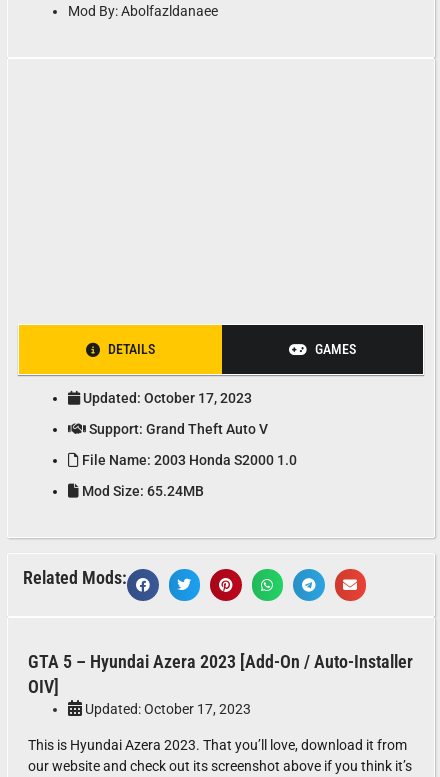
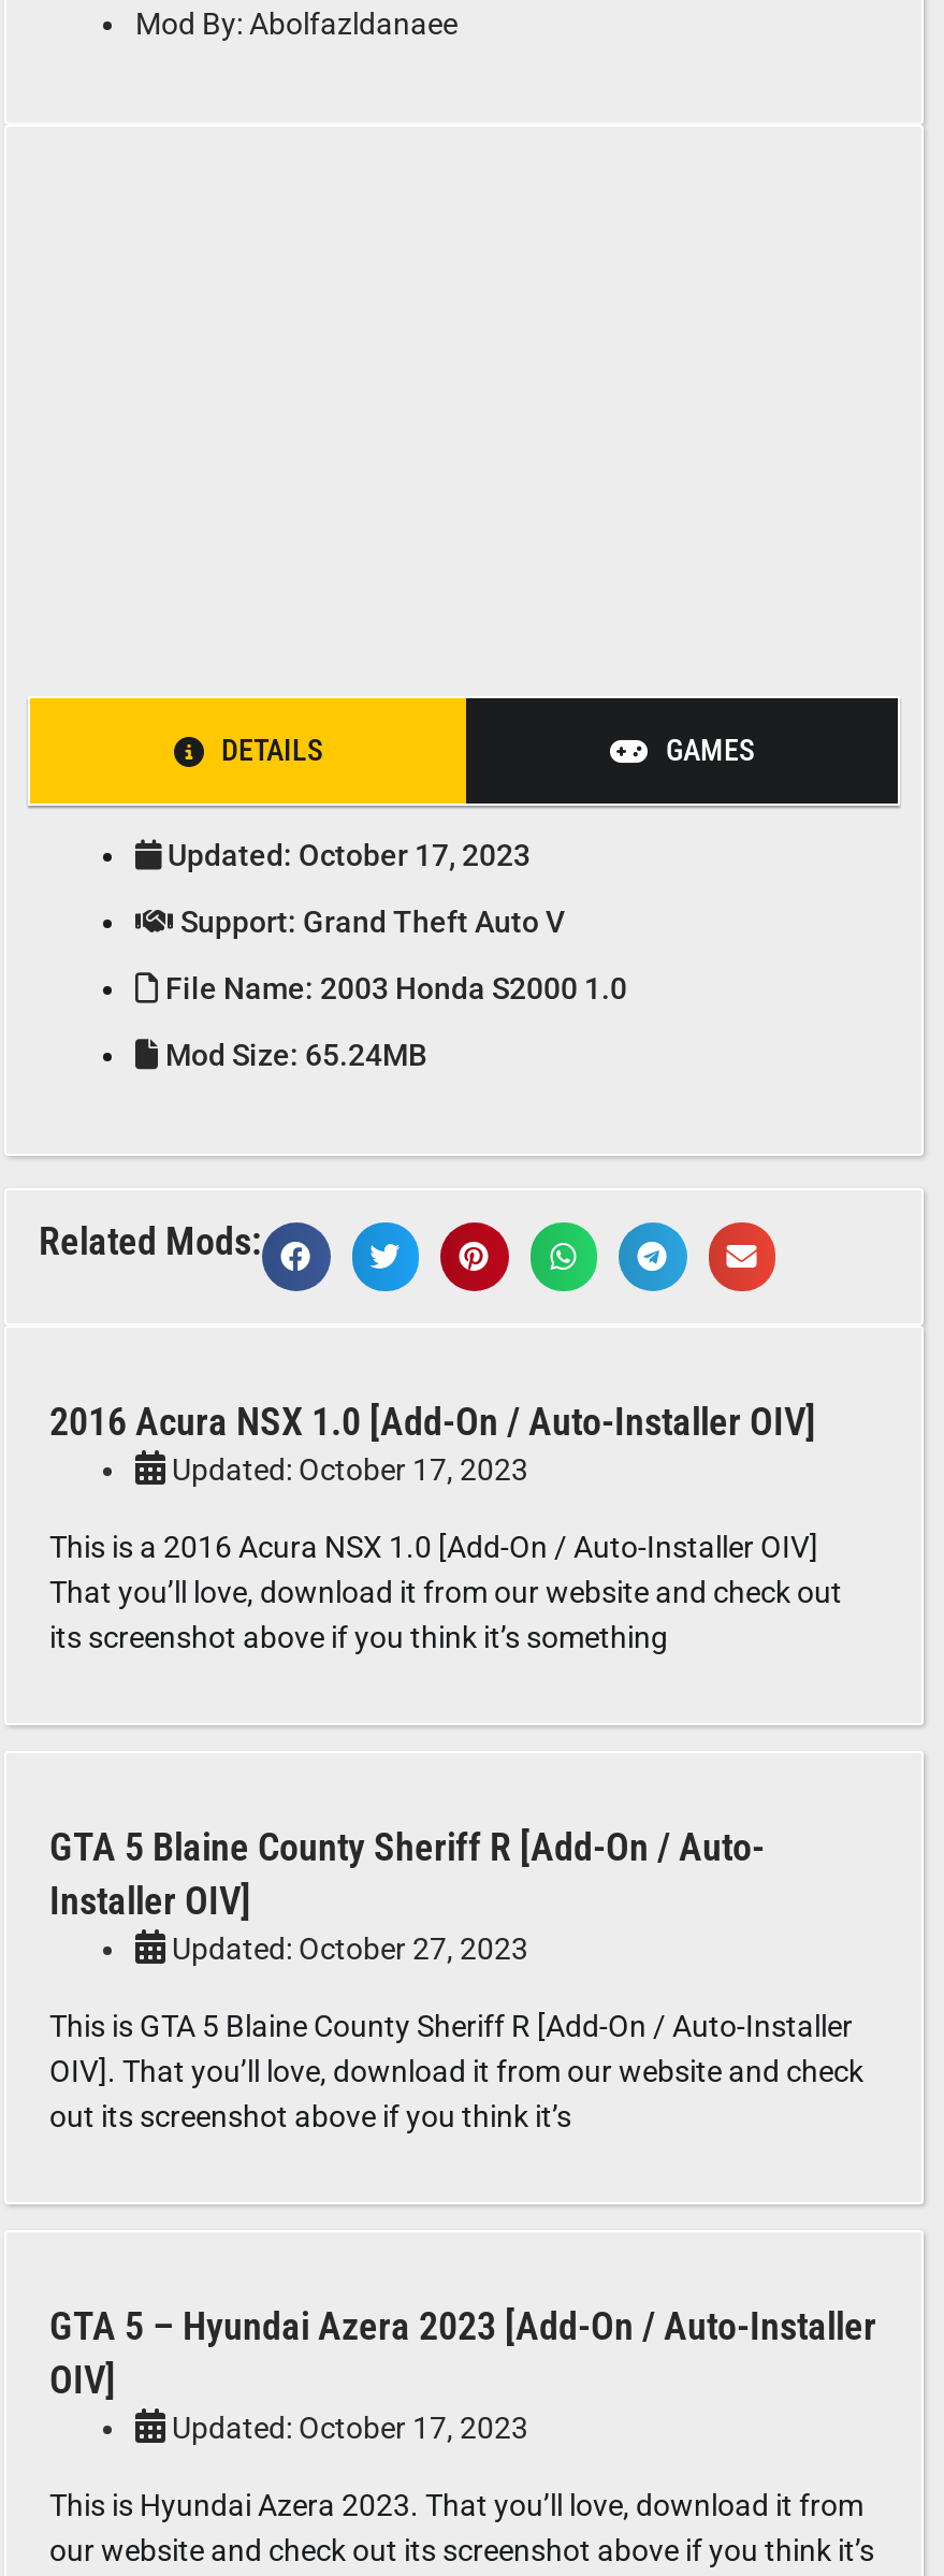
none -> [49,1398,842,1653] 2016 Acura NSX 1.0 [Add-On / Auto-Installer OIV] | Updated: October 17, 2023 | This is a 2016 Acura NSX 1.0 [Add-On / Auto-Installer OIV] | That you’ll love, download it from our website and check out | its screenshot above if you think it’s something
none -> [49,1824,863,2133] GTA 5 Blaine County Sheriff R [Add-On / Auto- | Installer OIV] | Updated: October 27, 2023 | This is GTA 5 Blaine County Sheriff R [Add-On / Auto-Installer | OIV]. That you’ll love, download it from our website and check | out its screenshot above if you think it’s

